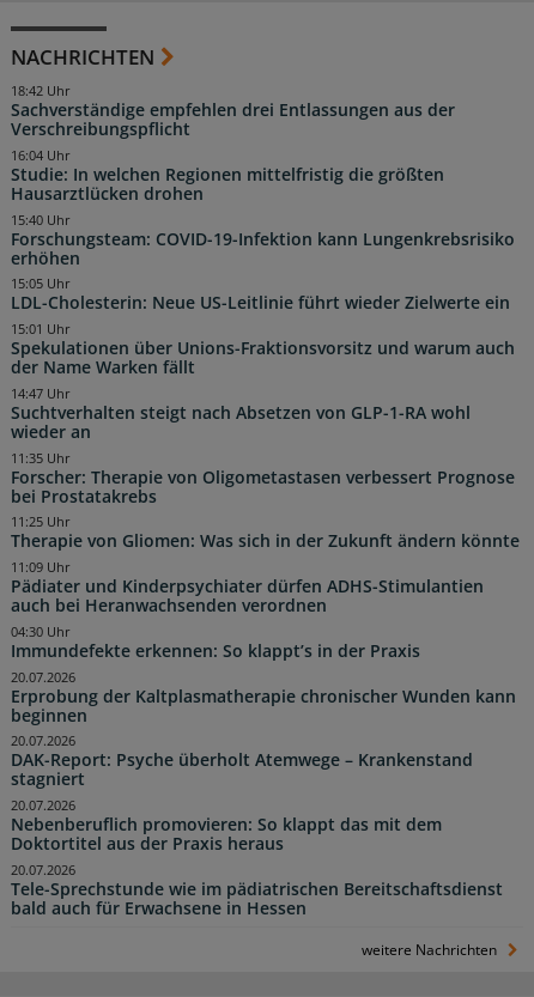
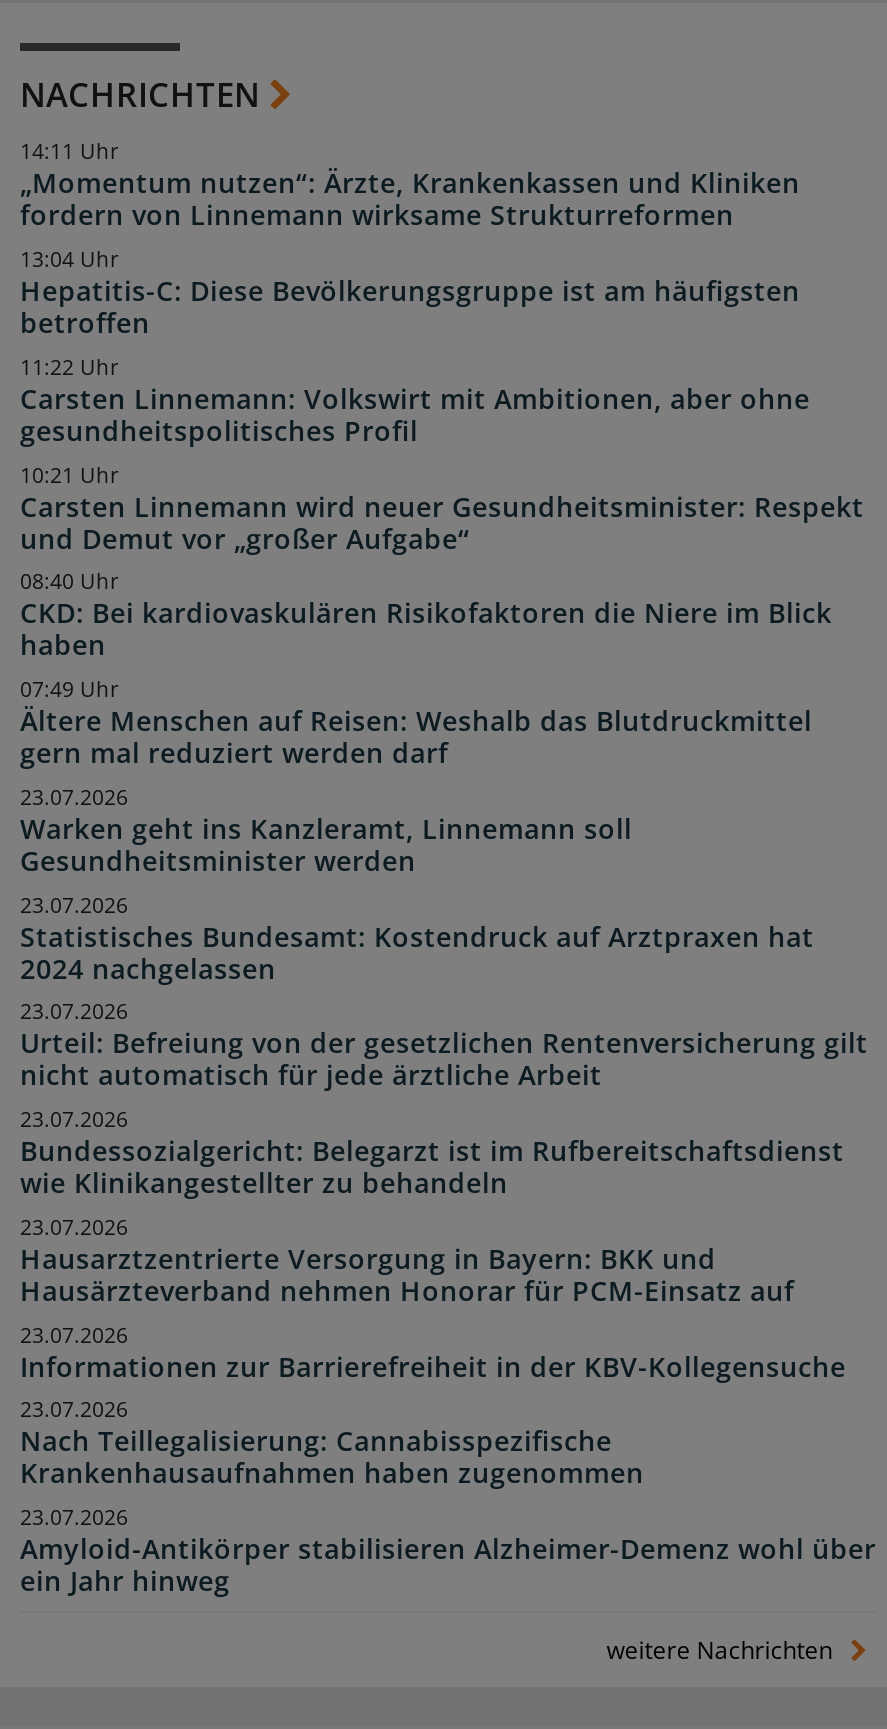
[11,83,71,99] 18:42 Uhr -> [20,138,120,166] 14:11 Uhr
[11,99,455,140] Sachverständige empfehlen drei Entlassungen aus der | Verschreibungspflicht -> [20,166,800,234] „Momentum nutzen“: Ärzte, Krankenkassen und Kliniken | fordern von Linnemann wirksame Strukturreformen
[11,147,71,164] 16:04 Uhr -> [20,246,120,274] 13:04 Uhr
[11,164,444,204] Studie: In welchen Regionen mittelfristig die größten | Hausarztlücken drohen -> [20,274,800,342] Hepatitis-C: Diese Bevölkerungsgruppe ist am häufigsten | betroffen
[11,211,71,228] 15:40 Uhr -> [20,353,120,381] 11:22 Uhr
[11,228,515,269] Forschungsteam: COVID-19-Infektion kann Lungenkrebsrisiko | erhöhen -> [20,381,810,449] Carsten Linnemann: Volkswirt mit Ambitionen, aber ohne | gesundheitspolitisches Profil
[11,276,71,292] 15:05 Uhr -> [20,461,120,489] 10:21 Uhr
[11,292,510,314] LDL-Cholesterin: Neue US-Leitlinie führt wieder Zielwerte ein -> [20,489,864,557] Carsten Linnemann wird neuer Gesundheitsminister: Respekt | und Demut vor „großer Aufgabe“
[11,321,71,338] 15:01 Uhr -> [20,568,120,596] 08:40 Uhr
[11,338,515,378] Spekulationen über Unions-Fraktionsvorsitz und warum auch | der Name Warken fällt -> [20,596,832,664] CKD: Bei kardiovaskulären Risikofaktoren die Niere im Blick | haben
[11,385,71,402] 14:47 Uhr -> [20,676,120,704] 07:49 Uhr
[11,402,471,443] Suchtverhalten steigt nach Absetzen von GLP-1-RA wohl | wieder an -> [20,704,812,772] Ältere Menschen auf Reisen: Weshalb das Blutdruckmittel | gern mal reduziert werden darf
[11,449,71,466] 11:35 Uhr -> [20,783,128,811] 23.07.2026
[11,466,515,507] Forscher: Therapie von Oligometastasen verbessert Prognose | bei Prostatakrebs -> [20,811,632,879] Warken geht ins Kanzleramt, Linnemann soll | Gesundheitsminister werden
[11,514,71,531] 11:25 Uhr -> [20,891,128,919] 23.07.2026
[11,531,520,552] Therapie von Gliomen: Was sich in der Zukunft ändern könnte -> [20,919,814,987] Statistisches Bundesamt: Kostendruck auf Arztpraxen hat | 2024 nachgelassen
[11,559,71,576] 11:09 Uhr -> [20,998,128,1026] 23.07.2026
[11,576,484,616] Pädiater und Kinderpsychiater dürfen ADHS-Stimulantien | auch bei Heranwachsenden verordnen -> [20,1026,868,1094] Urteil: Befreiung von der gesetzlichen Rentenversicherung gilt | nicht automatisch für jede ärztliche Arbeit
[11,623,71,640] 04:30 Uhr -> [20,1106,128,1134] 23.07.2026
[11,640,420,662] Immundefekte erkennen: So klappt’s in der Praxis -> [20,1134,844,1202] Bundessozialgericht: Belegarzt ist im Rufbereitschaftsdienst | wie Klinikangestellter zu behandeln
[11,668,75,685] 20.07.2026 -> [20,1213,128,1241] 23.07.2026
[11,685,516,726] Erprobung der Kaltplasmatherapie chronischer Wunden kann | beginnen -> [20,1241,794,1309] Hausarztzentrierte Versorgung in Bayern: BKK und | Hausärzteverband nehmen Honorar für PCM-Einsatz auf
[11,733,75,750] 20.07.2026 -> [20,1321,128,1349] 23.07.2026
[11,750,473,790] DAK-Report: Psyche überholt Atemwege – Krankenstand | stagniert -> [20,1349,846,1385] Informationen zur Barrierefreiheit in der KBV-Kollegensuche
[11,797,75,814] 20.07.2026 -> [20,1396,128,1424] 23.07.2026
[11,814,442,855] Nebenberuflich promovieren: So klappt das mit dem | Doktortitel aus der Praxis heraus -> [20,1424,644,1492] Nach Teillegalisierung: Cannabisspezifische | Krankenhausaufnahmen haben zugenommen
[11,862,75,878] 20.07.2026 -> [20,1504,128,1532] 23.07.2026
[11,878,503,919] Tele-Sprechstunde wie im pädiatrischen Bereitschaftsdienst | bald auch für Erwachsene in Hessen -> [20,1532,876,1600] Amyloid-Antikörper stabilisieren Alzheimer-Demenz wohl über | ein Jahr hinweg

